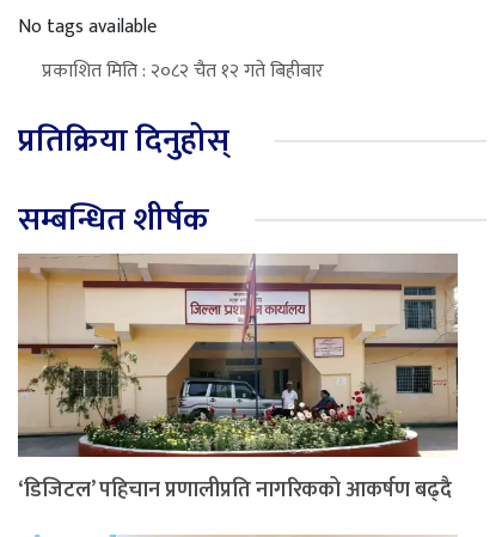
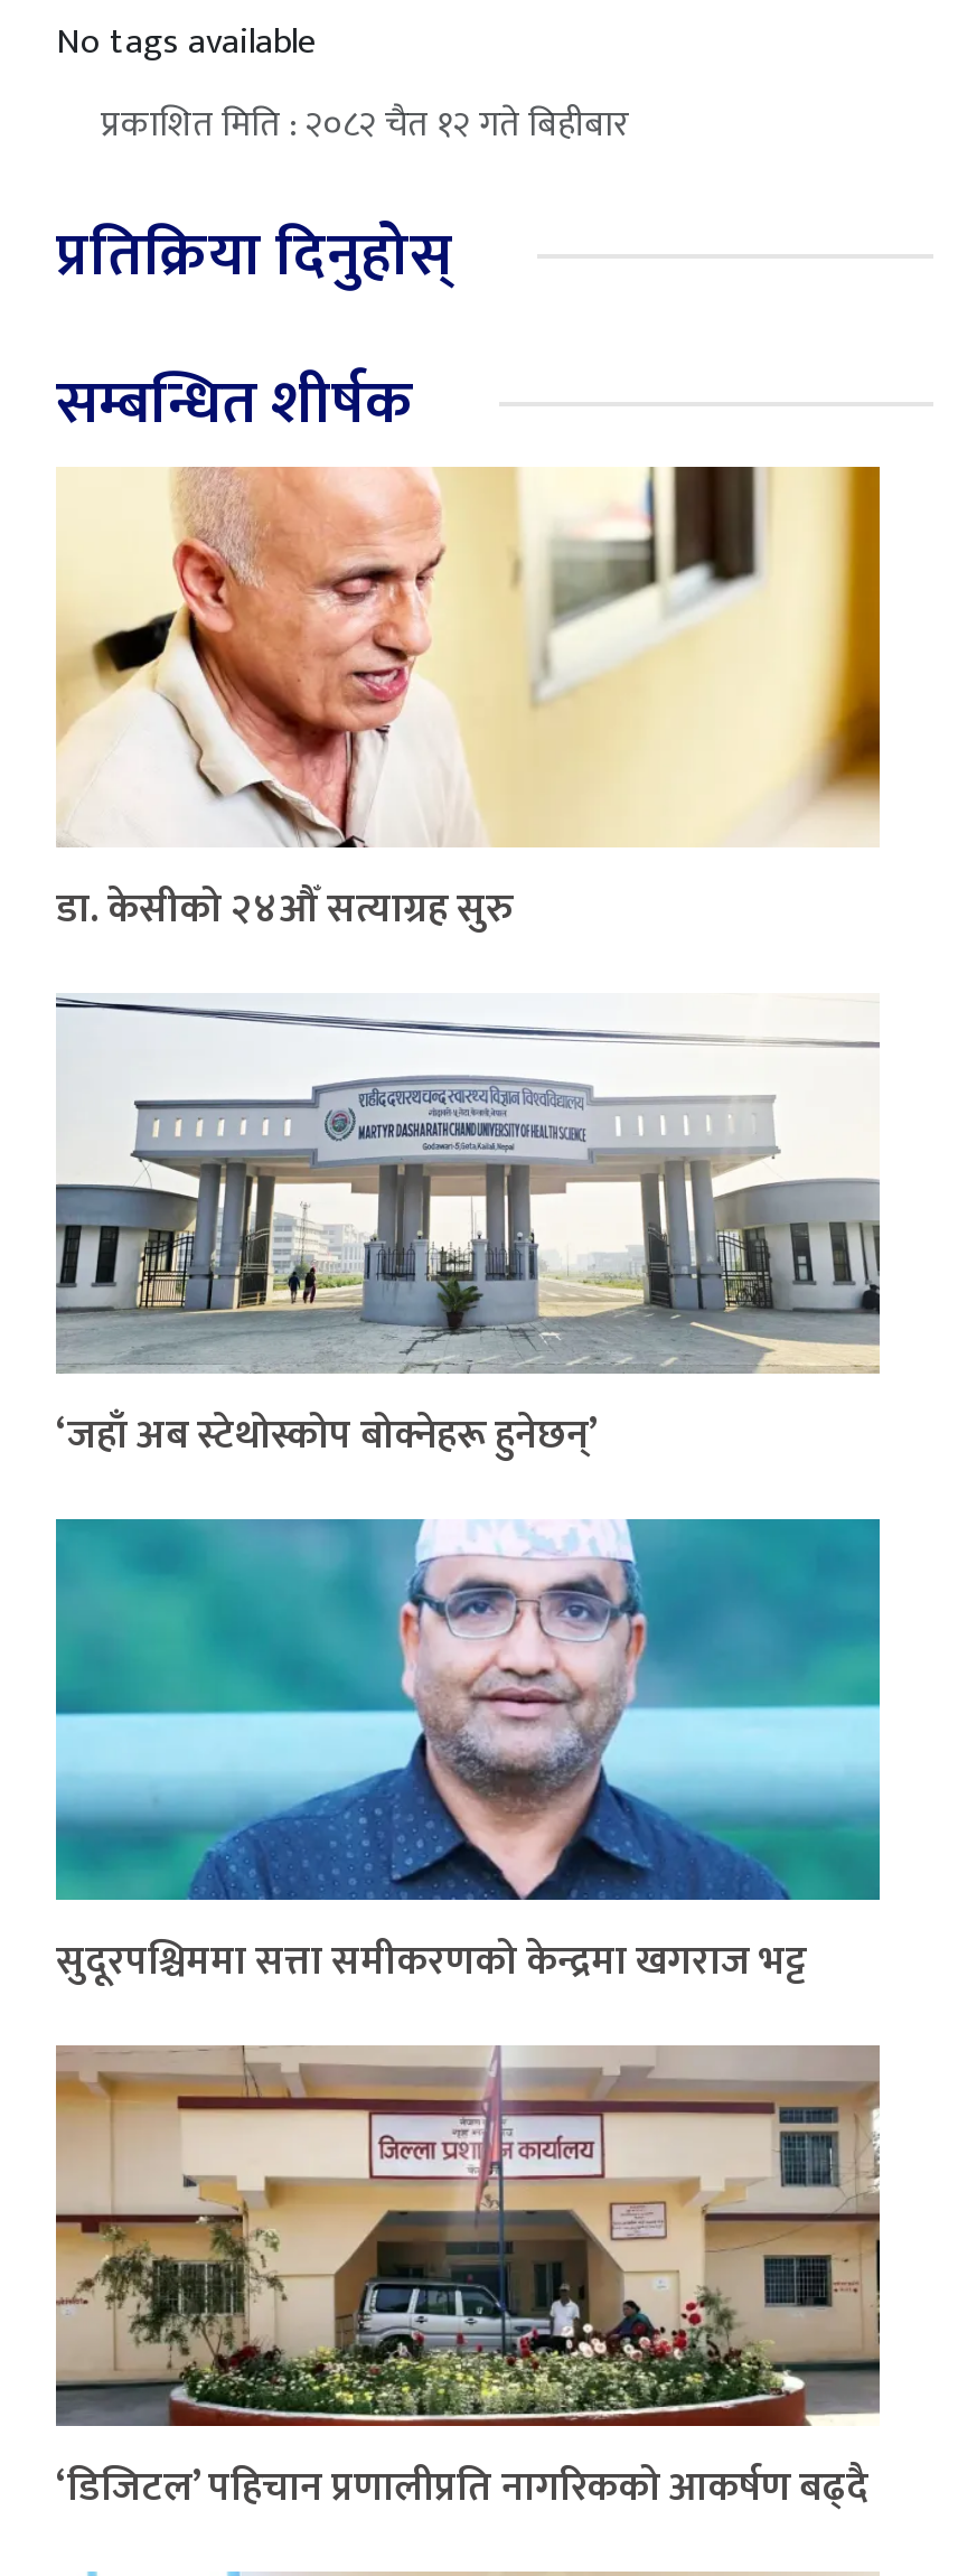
none -> [54,993,882,1470] [image] | ‘जहाँ अब स्टेथोस्कोप बोक्नेहरू हुनेछन्’
none -> [54,1517,882,1996] [image] | सुदूरपश्चिममा सत्ता समीकरणको केन्द्रमा खगराज भट्ट
none -> [56,465,882,944] [image] | डा. केसीको २४औँ सत्याग्रह सुरु

